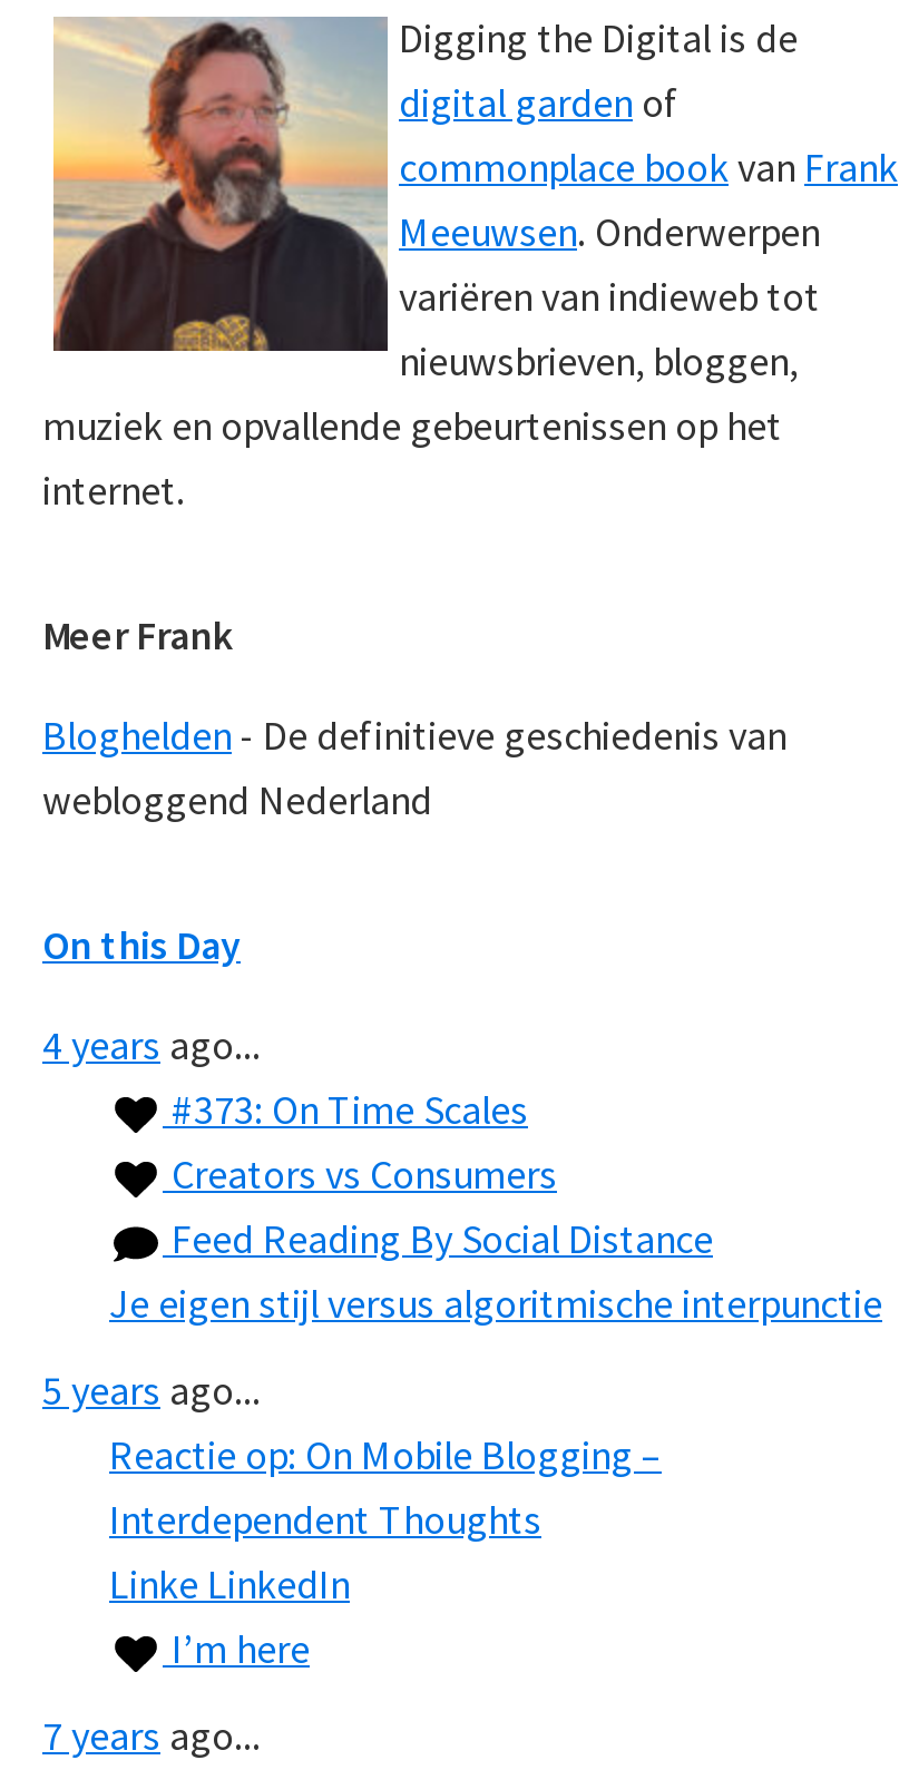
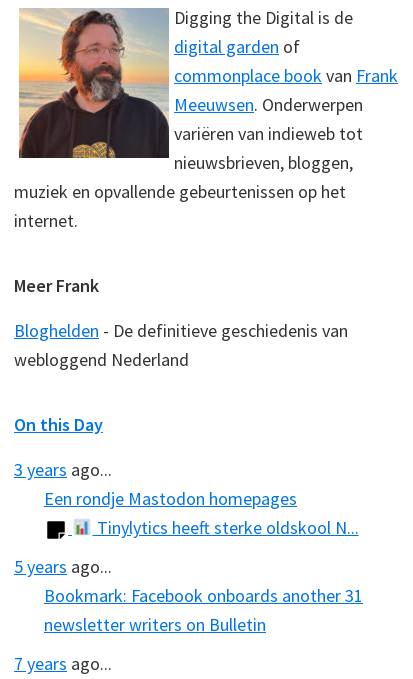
[42,1020,882,1329] 4 years ago... | #373: On Time Scales | Creators vs Consumers | Feed Reading By Social Distance | Je eigen stijl versus algoritmische interpunctie -> [14,458,358,539] 3 years ago... | Een rondje Mastodon homepages | Tinylytics heeft sterke oldskool N...
[109,1430,662,1675] Reactie op: On Mobile Blogging – | Interdependent Thoughts | Linke LinkedIn | I’m here -> [44,584,363,636] Bookmark: Facebook onboards another 31 | newsletter writers on Bulletin

